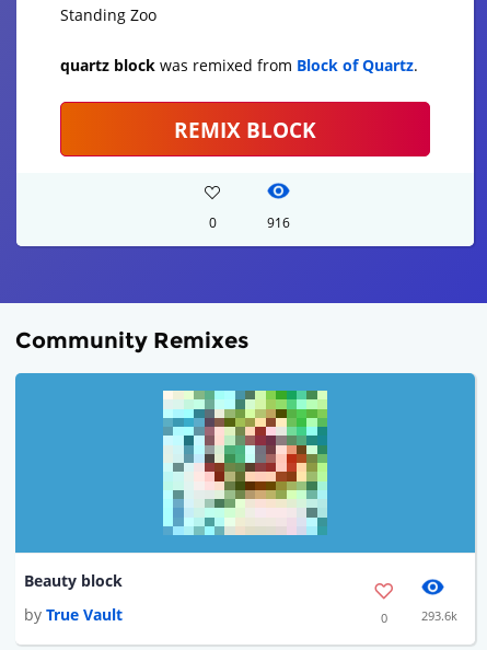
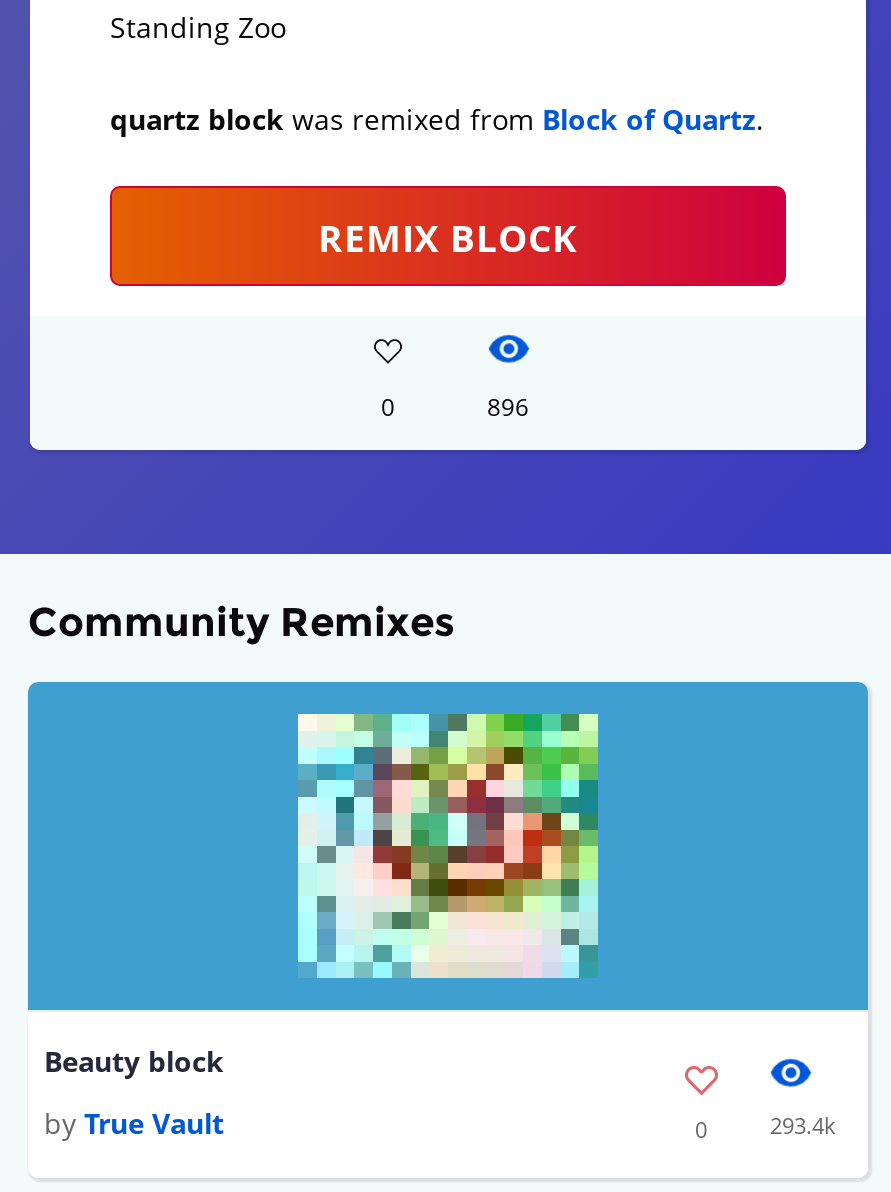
[266,214,289,232] 916 -> [487,391,529,425] 896
[421,607,457,623] 293.6k -> [770,1109,836,1139] 293.4k

